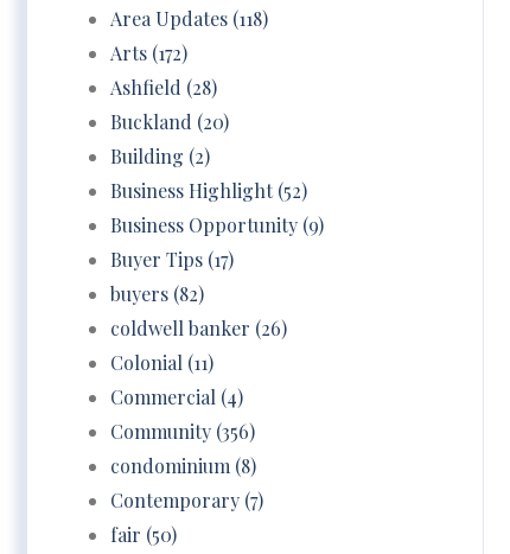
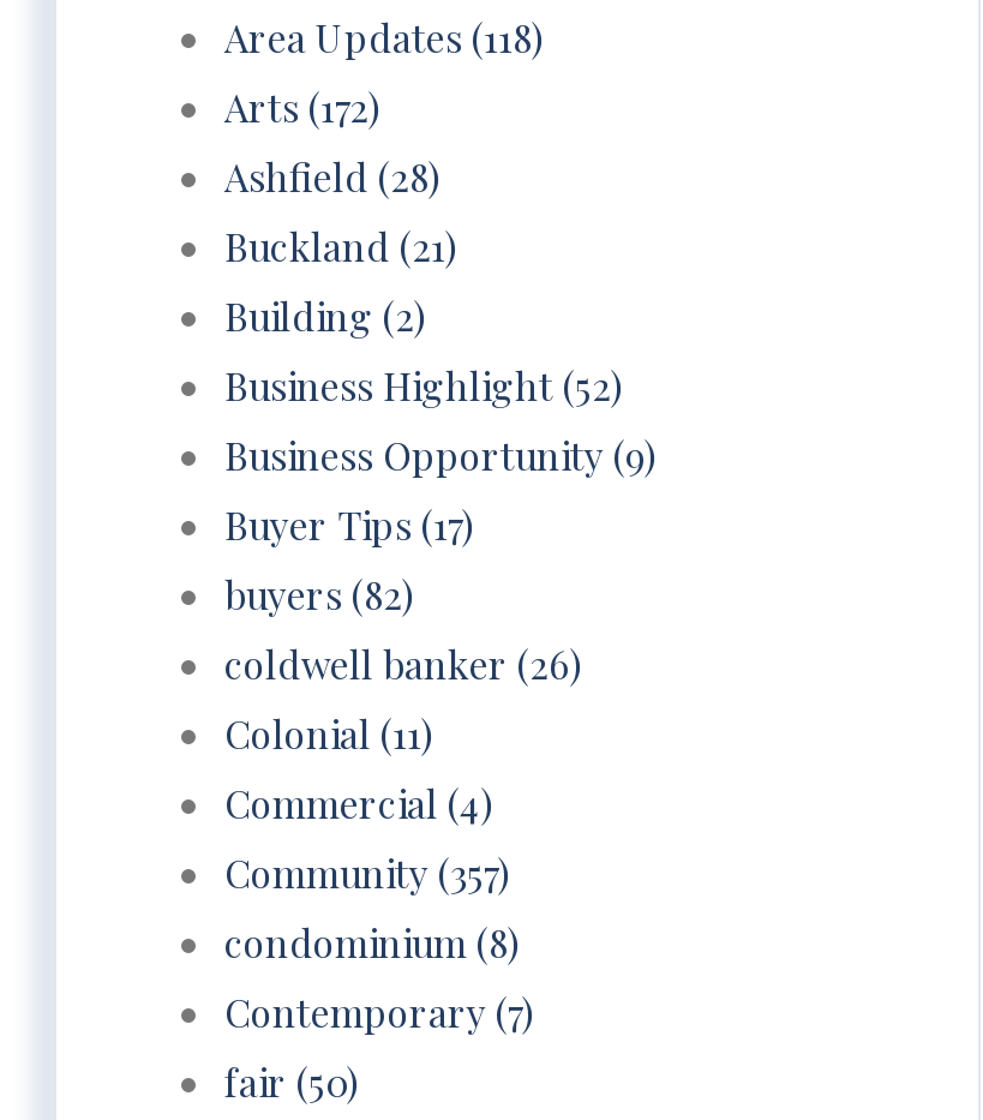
[110,109,229,134] Buckland (20) -> [224,221,457,272] Buckland (21)
[110,419,255,444] Community (356) -> [224,848,510,898] Community (357)

